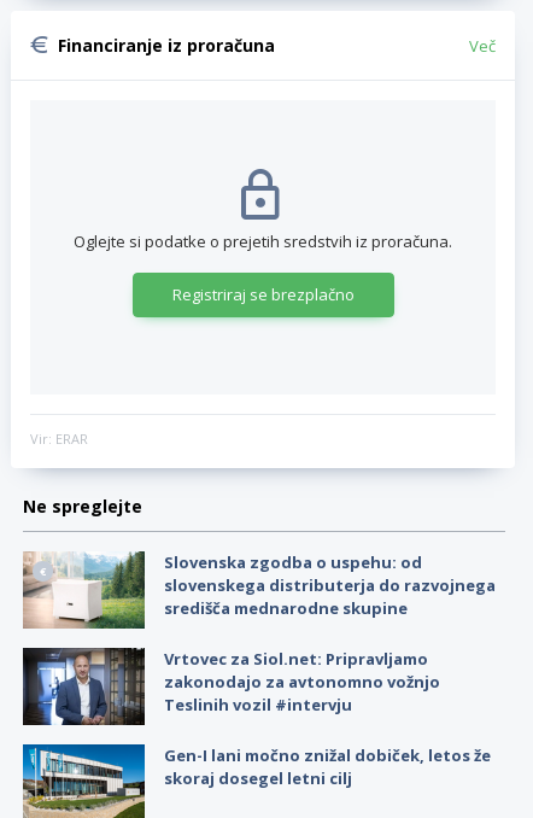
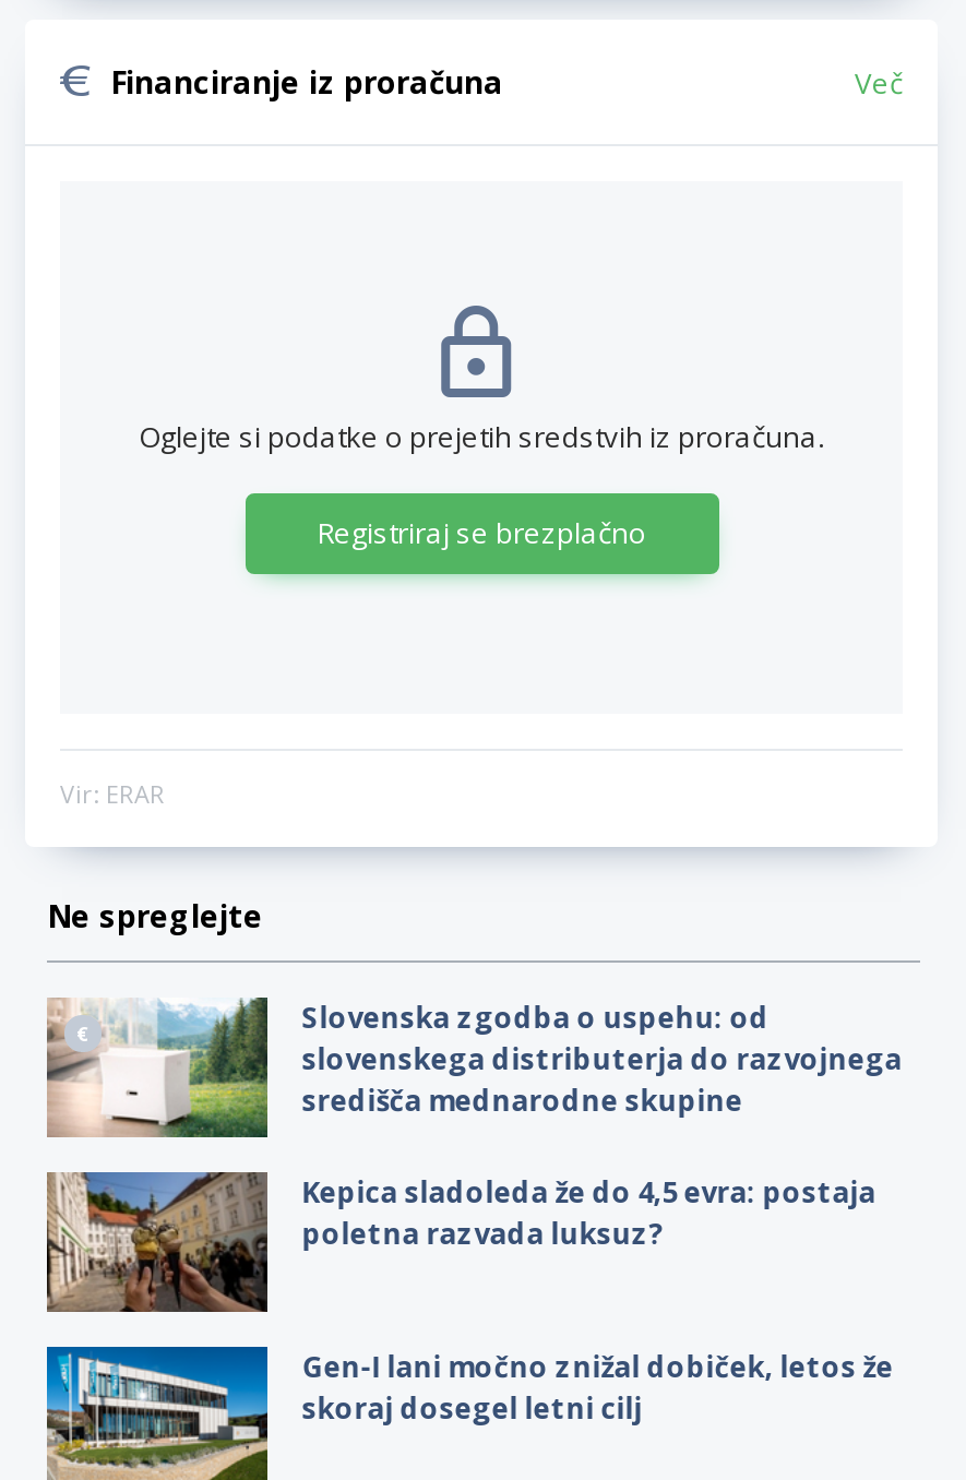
[22,647,440,726] [image] | Vrtovec za Siol.net: Pripravljamo | zakonodajo za avtonomno vožnjo | Teslinih vozil #intervju -> [45,1170,876,1314] [image] | Kepica sladoleda že do 4,5 evra: postaja | poletna razvada luksuz?

